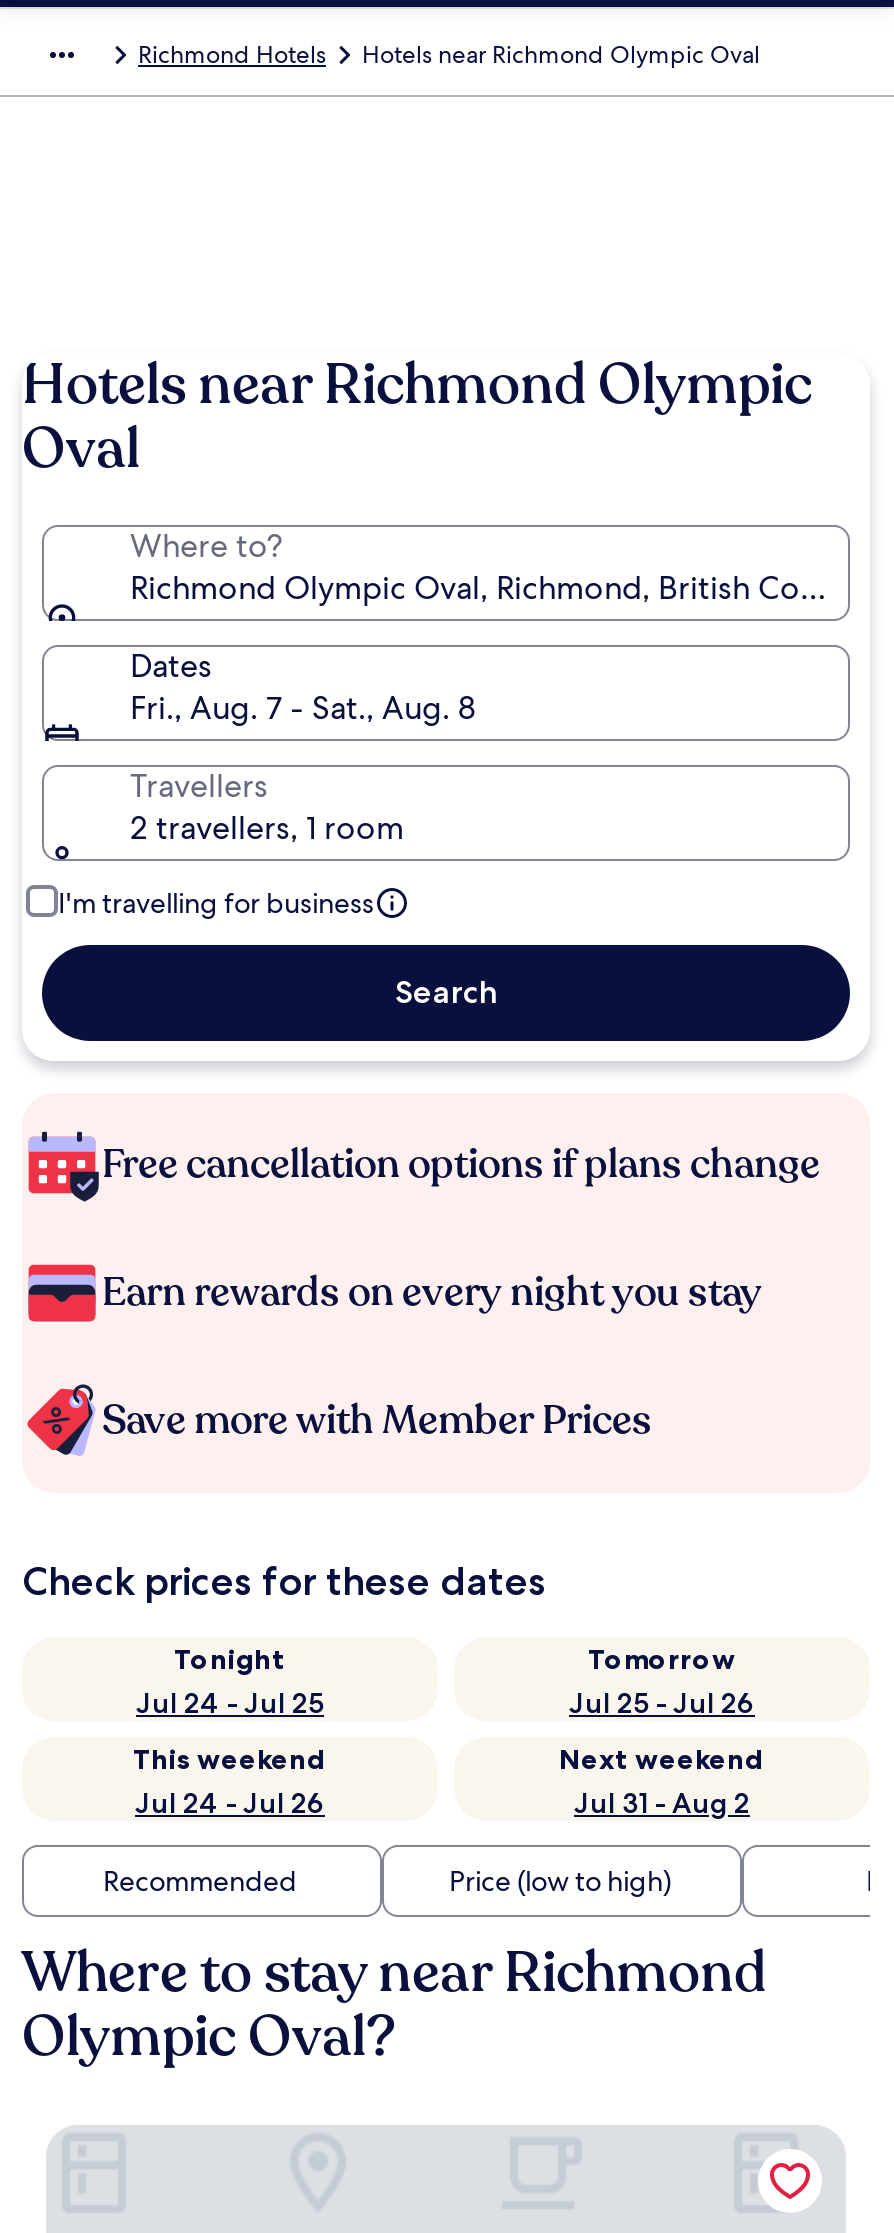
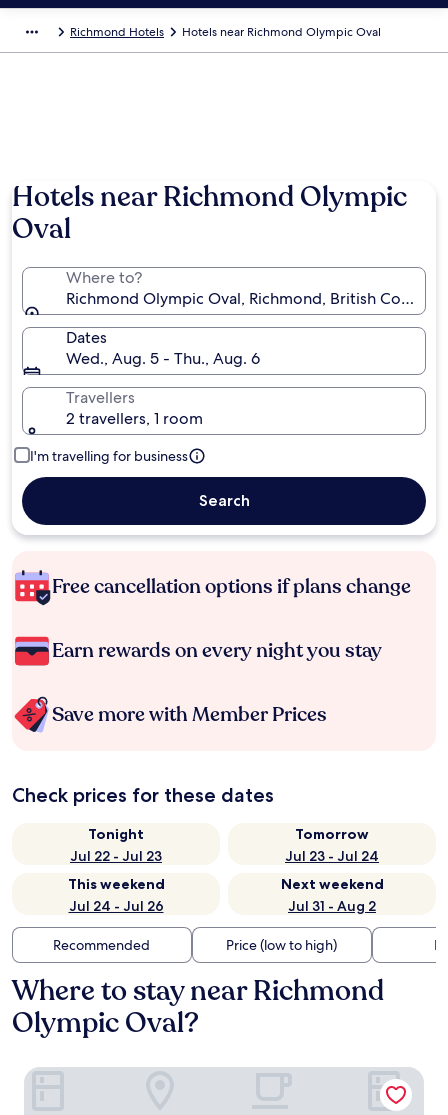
[130,687,476,729] Fri., Aug. 7 - Sat., Aug. 8 -> [66,348,260,369] Wed., Aug. 5 - Thu., Aug. 6
[136,1685,324,1721] Jul 24 - Jul 25 -> [70,847,162,865] Jul 22 - Jul 23
[569,1685,755,1721] Jul 25 - Jul 26 -> [285,847,379,865] Jul 23 - Jul 24

